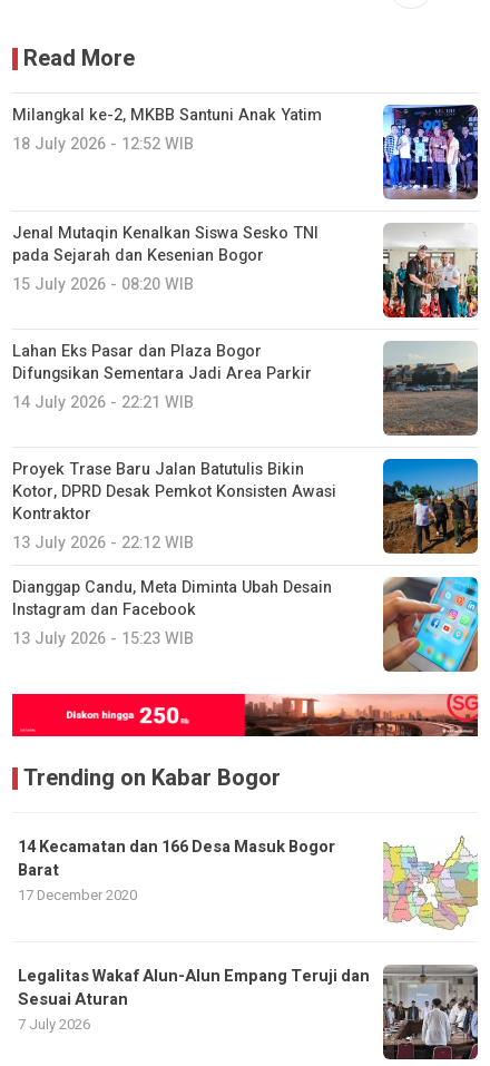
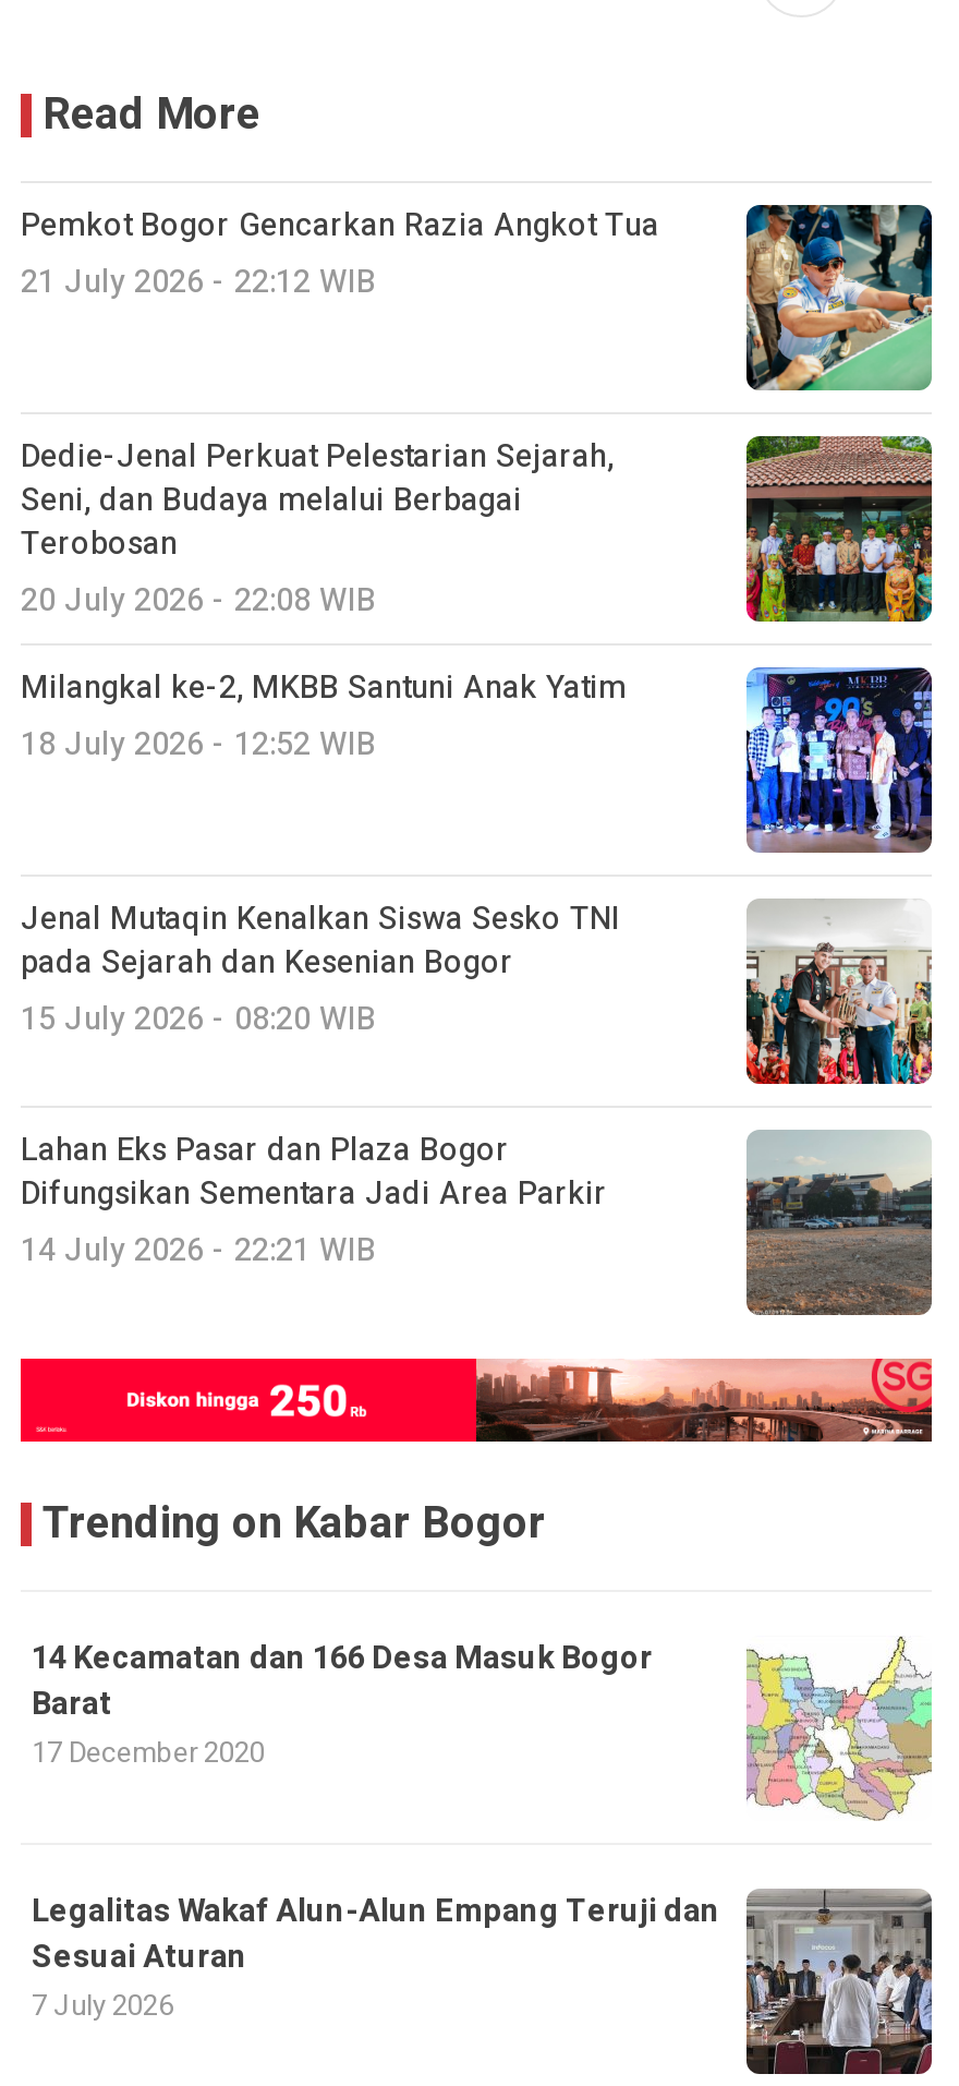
none -> [21,202,934,393] [image] | Pemkot Bogor Gencarkan Razia Angkot Tua | 21 July 2026 - 22:12 WIB
none -> [21,433,614,623] Dedie-Jenal Perkuat Pelestarian Sejarah, | Seni, dan Budaya melalui Berbagai | Terobosan | 20 July 2026 - 22:08 WIB
none -> [744,434,934,624] [image]
moved [12,103,326,414] -> [21,664,635,1273]: Milangkal ke-2, MKBB Santuni Anak Yatim | 18 July 2026 - 12:52 WIB | Jenal Mutaqin Kenalkan Siswa Sesko TNI | pada Sejarah dan Kesenian Bogor | 15 July 2026 - 08:20 WIB | Lahan Eks Pasar dan Plaza Bogor | Difungsikan Sementara Jadi Area Parkir | 14 July 2026 - 22:21 WIB
[12,457,336,650] Proyek Trase Baru Jalan Batutulis Bikin | Kotor, DPRD Desak Pemkot Konsisten Awasi | Kontraktor | 13 July 2026 - 22:12 WIB | Dianggap Candu, Meta Diminta Ubah Desain | Instagram dan Facebook | 13 July 2026 - 15:23 WIB -> none
[382,458,479,555] [image] -> none
[383,576,479,673] [image] -> none

